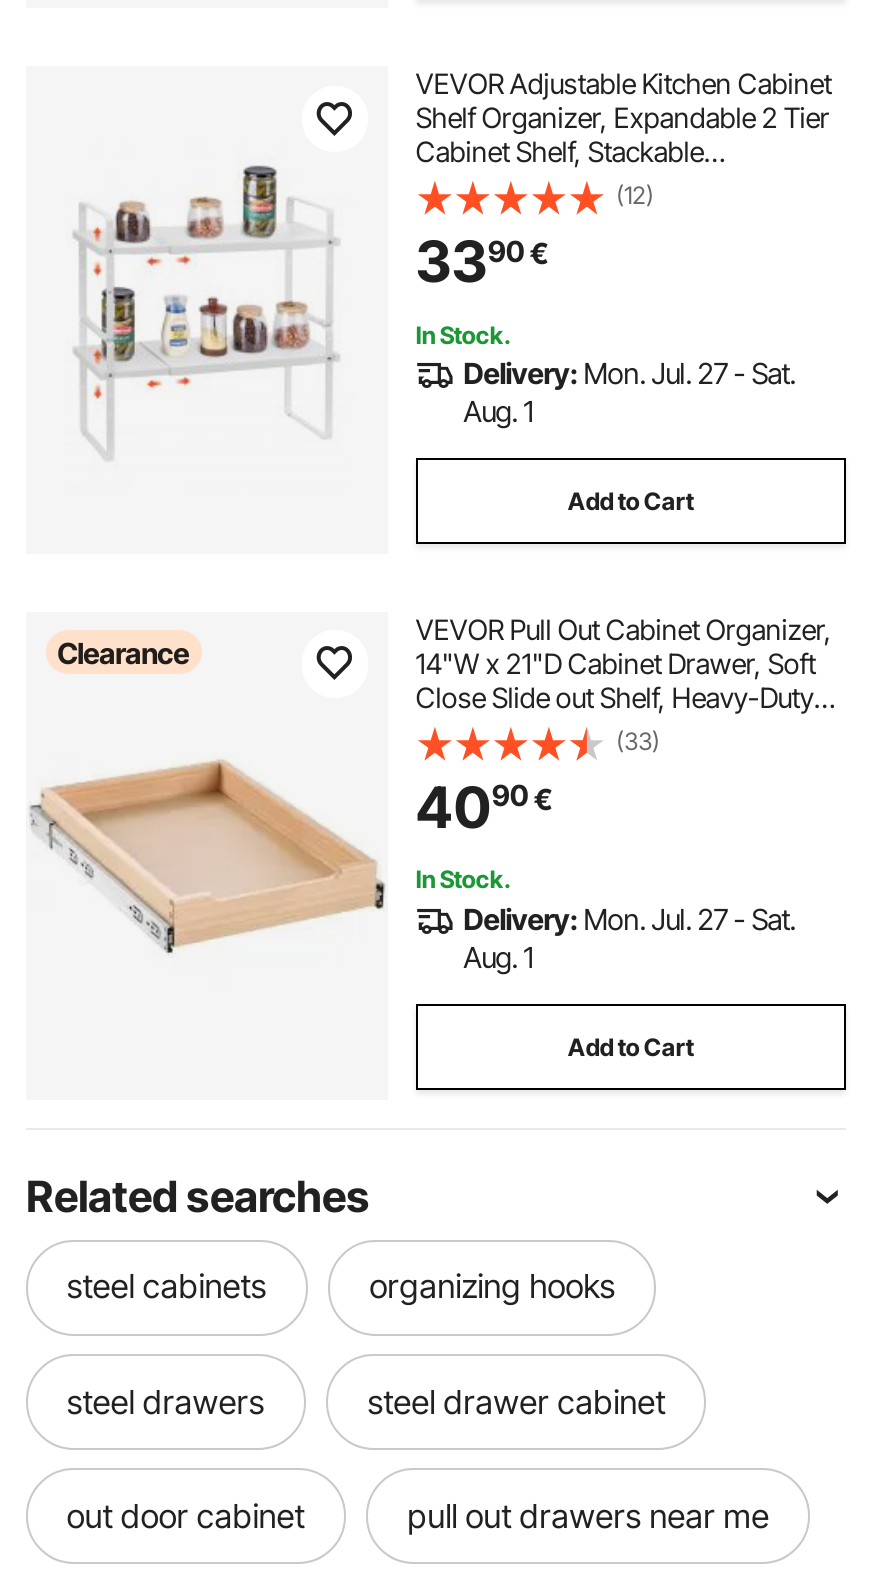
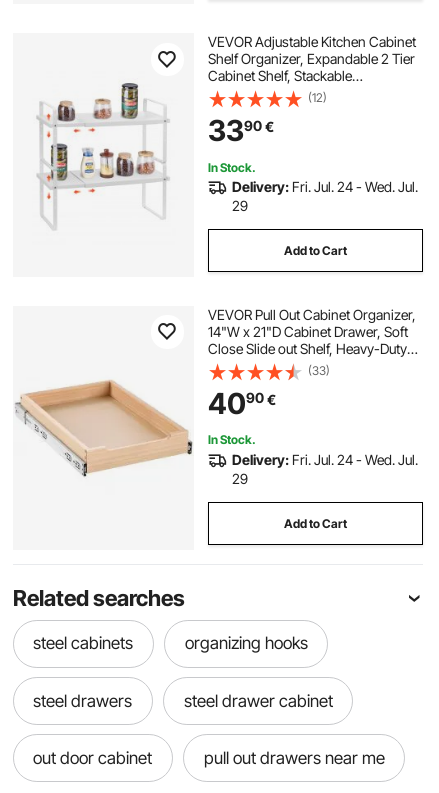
[463,356,795,428] Delivery: Mon. Jul. 27 - Sat. | Aug. 1 -> [232,178,418,214] Delivery: Fri. Jul. 24 - Wed. Jul. | 29
[57,635,189,669] Clearance -> none
[463,902,795,974] Delivery: Mon. Jul. 27 - Sat. | Aug. 1 -> [232,451,418,487] Delivery: Fri. Jul. 24 - Wed. Jul. | 29

